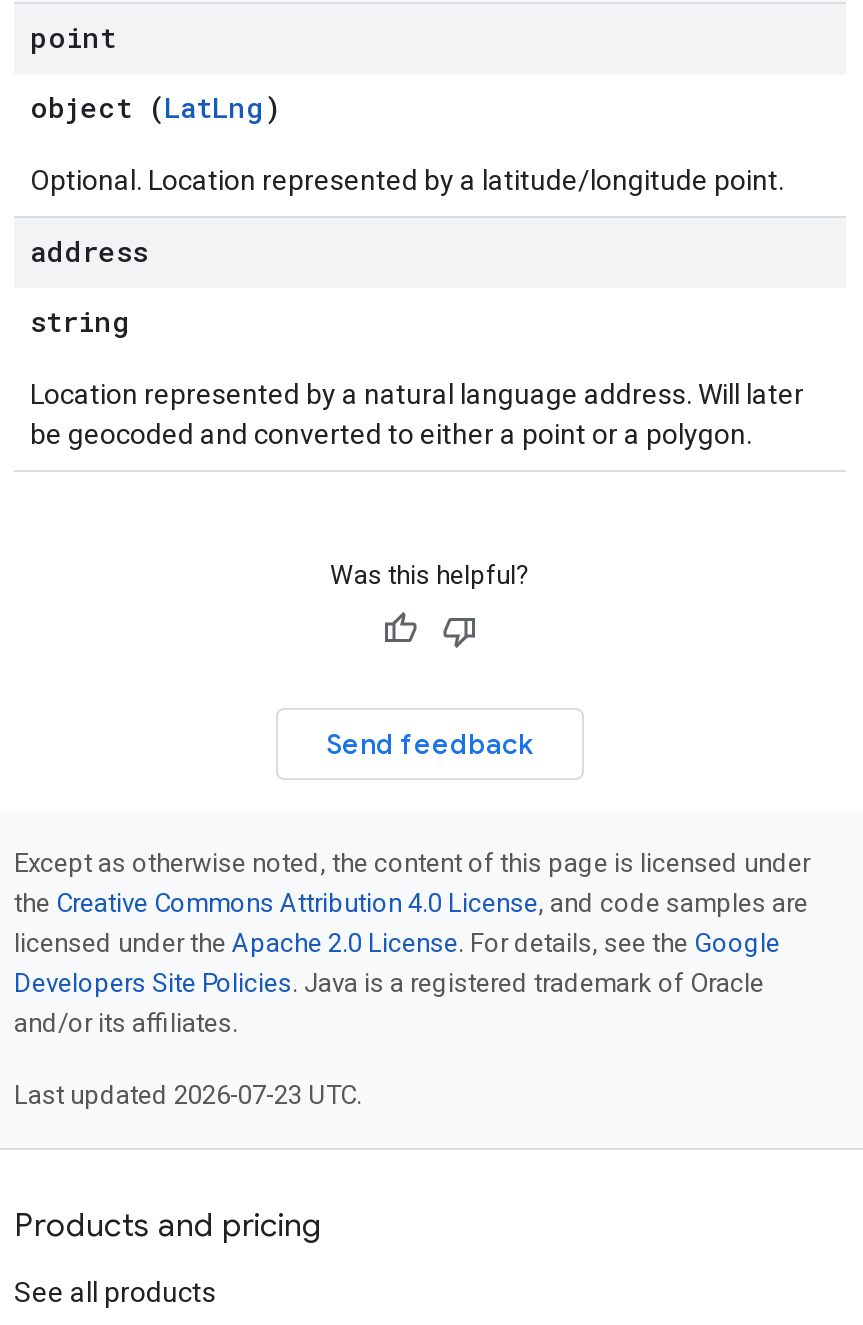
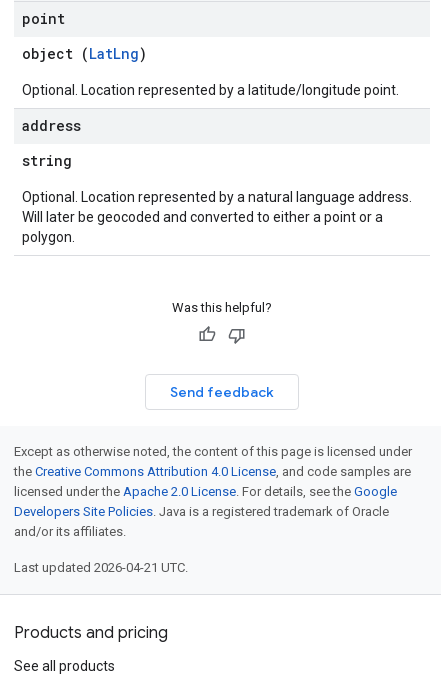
[30,378,804,450] Location represented by a natural language address. Will later | be geocoded and converted to either a point or a polygon. -> [22,189,412,245] Optional. Location represented by a natural language address. | Will later be geocoded and converted to either a point or a | polygon.
[14,1080,362,1110] Last updated 2026-07-23 UTC. -> [14,560,188,575] Last updated 2026-04-21 UTC.

